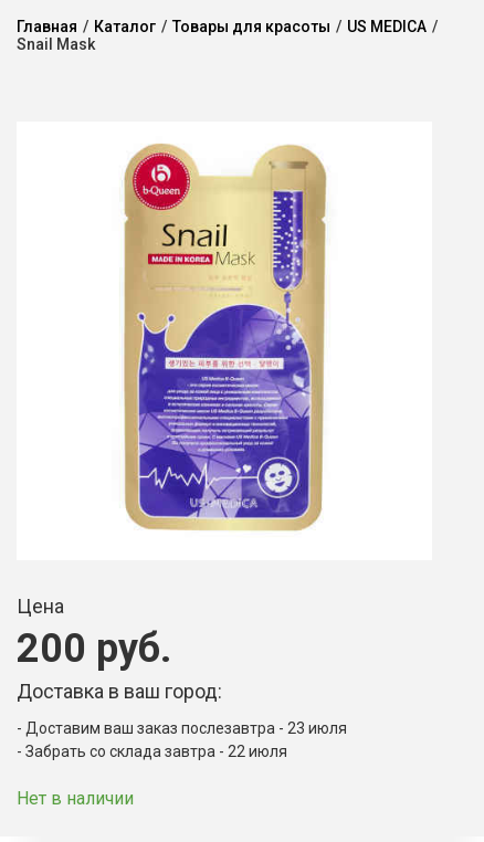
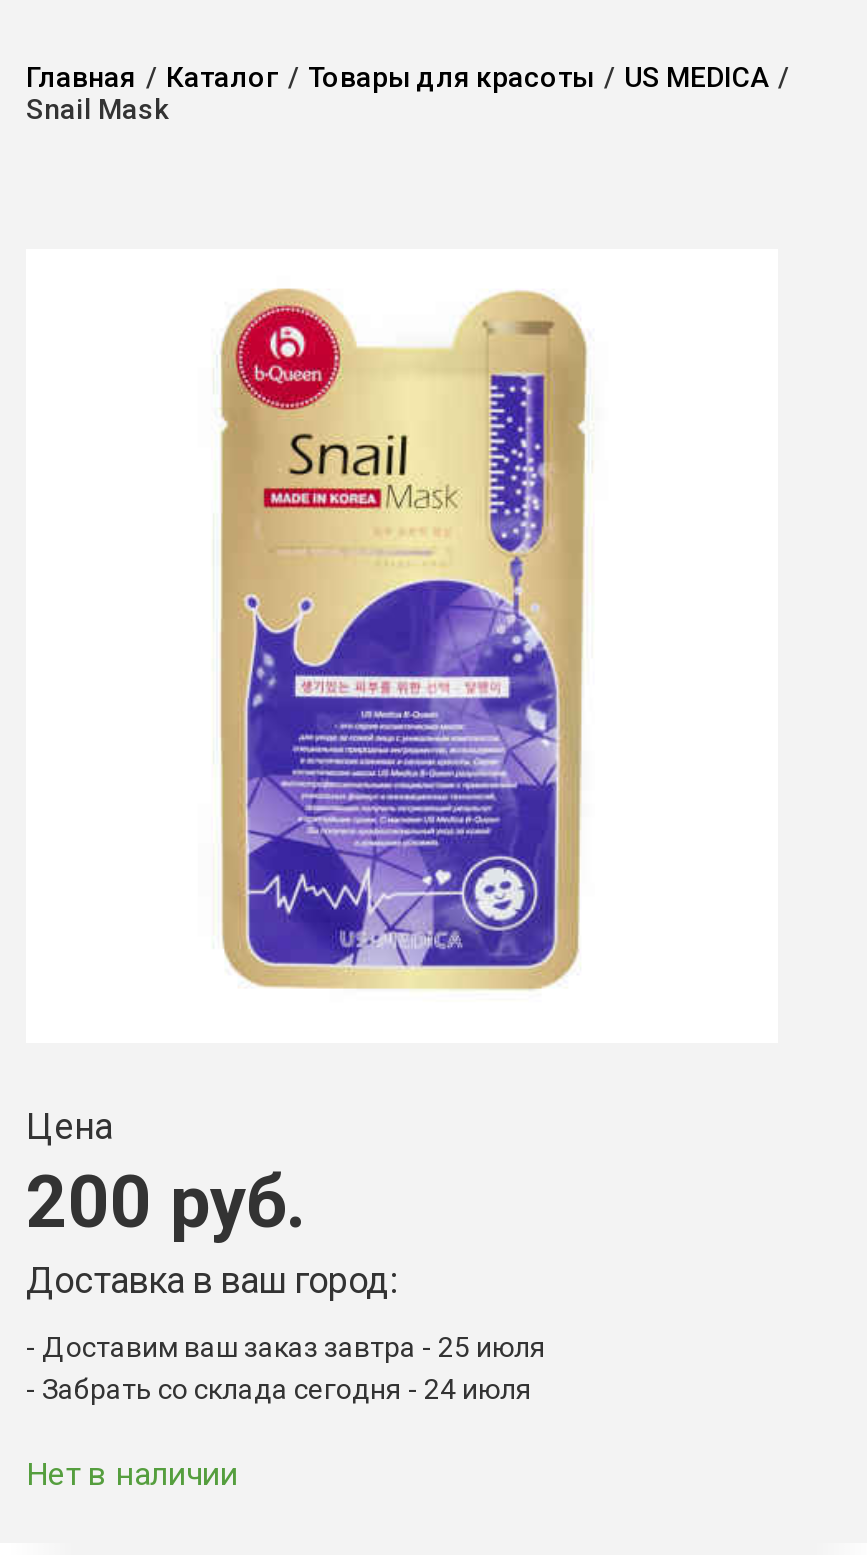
[25,720,347,737] Доставим ваш заказ послезавтра - 23 июля -> [42,1332,546,1364] Доставим ваш заказ завтра - 25 июля
[25,743,287,761] Забрать со склада завтра - 22 июля -> [42,1374,532,1406] Забрать со склада сегодня - 24 июля

